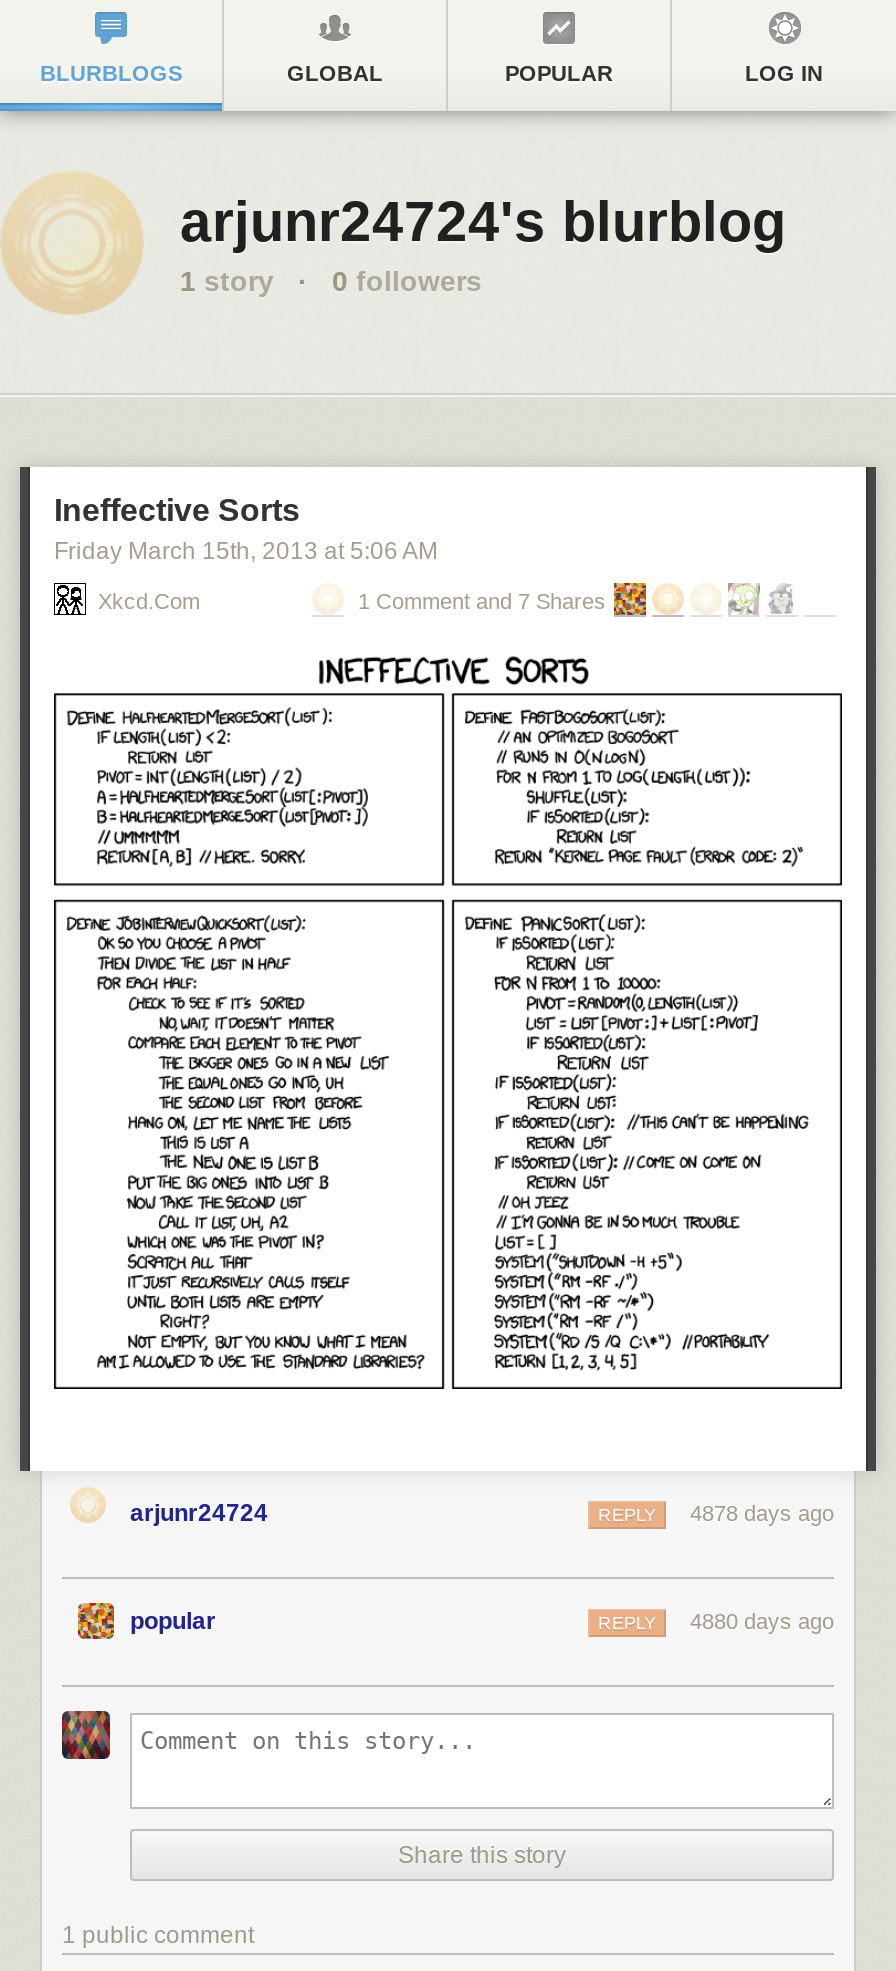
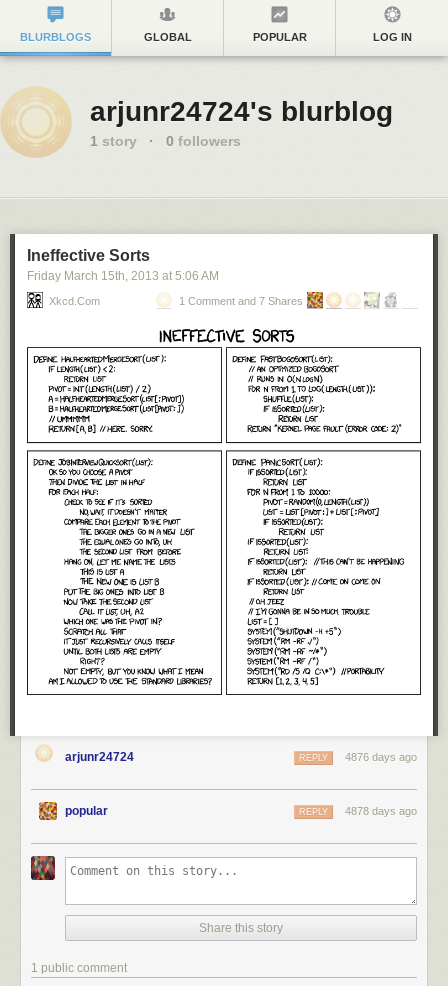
[598,1500,834,1524] REPLY 4878 days ago -> [299,751,417,763] REPLY 4876 days ago
[598,1608,834,1632] REPLY 4880 days ago -> [299,805,417,817] REPLY 4878 days ago

